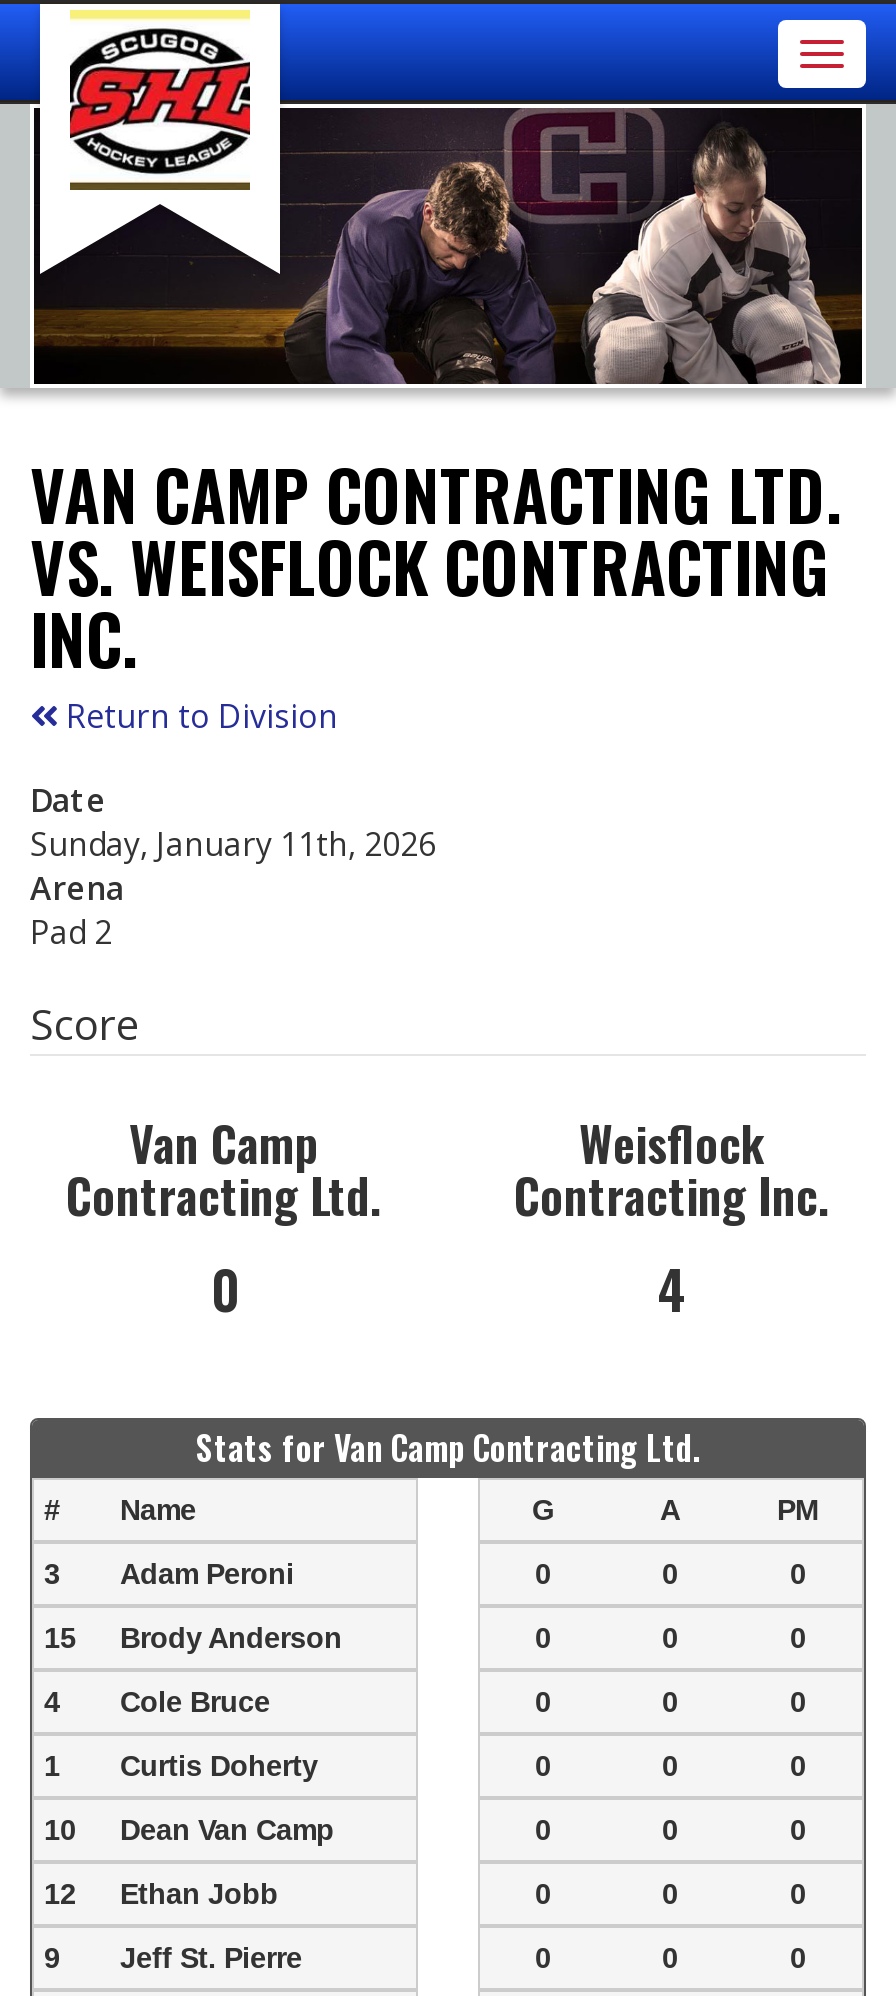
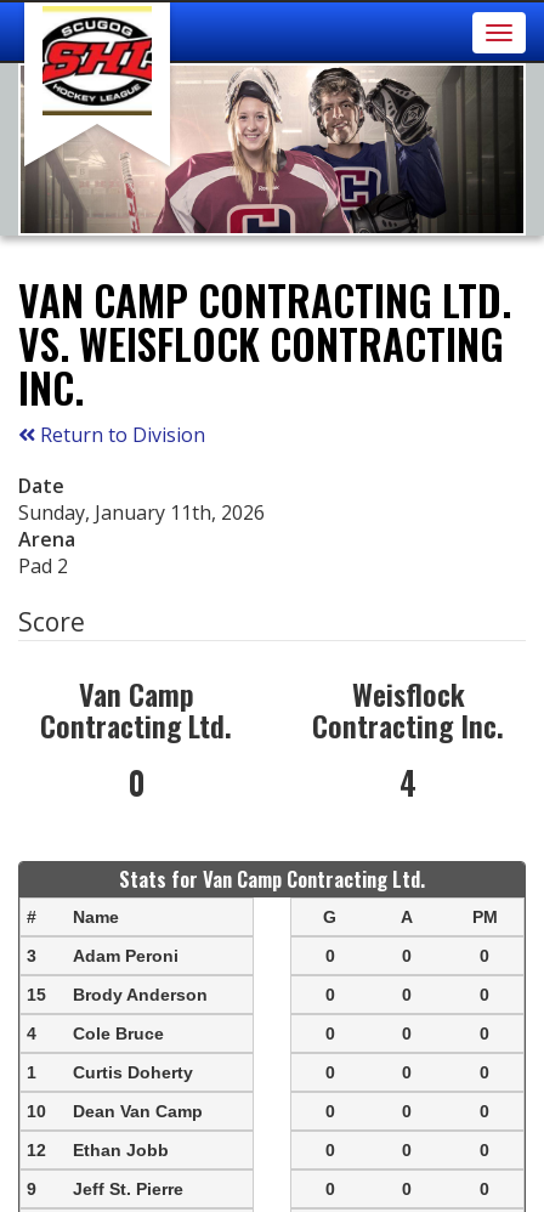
[32,108,862,386] [image] -> [21,64,523,233] [image]

